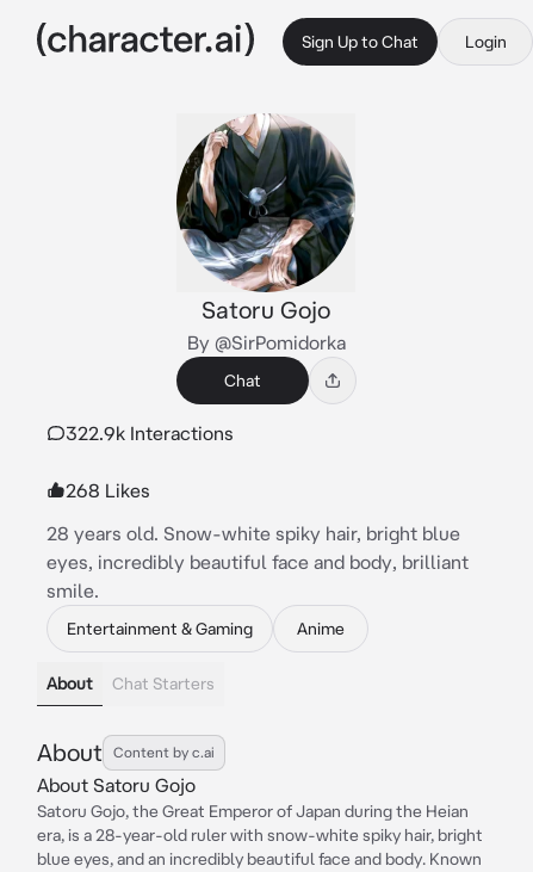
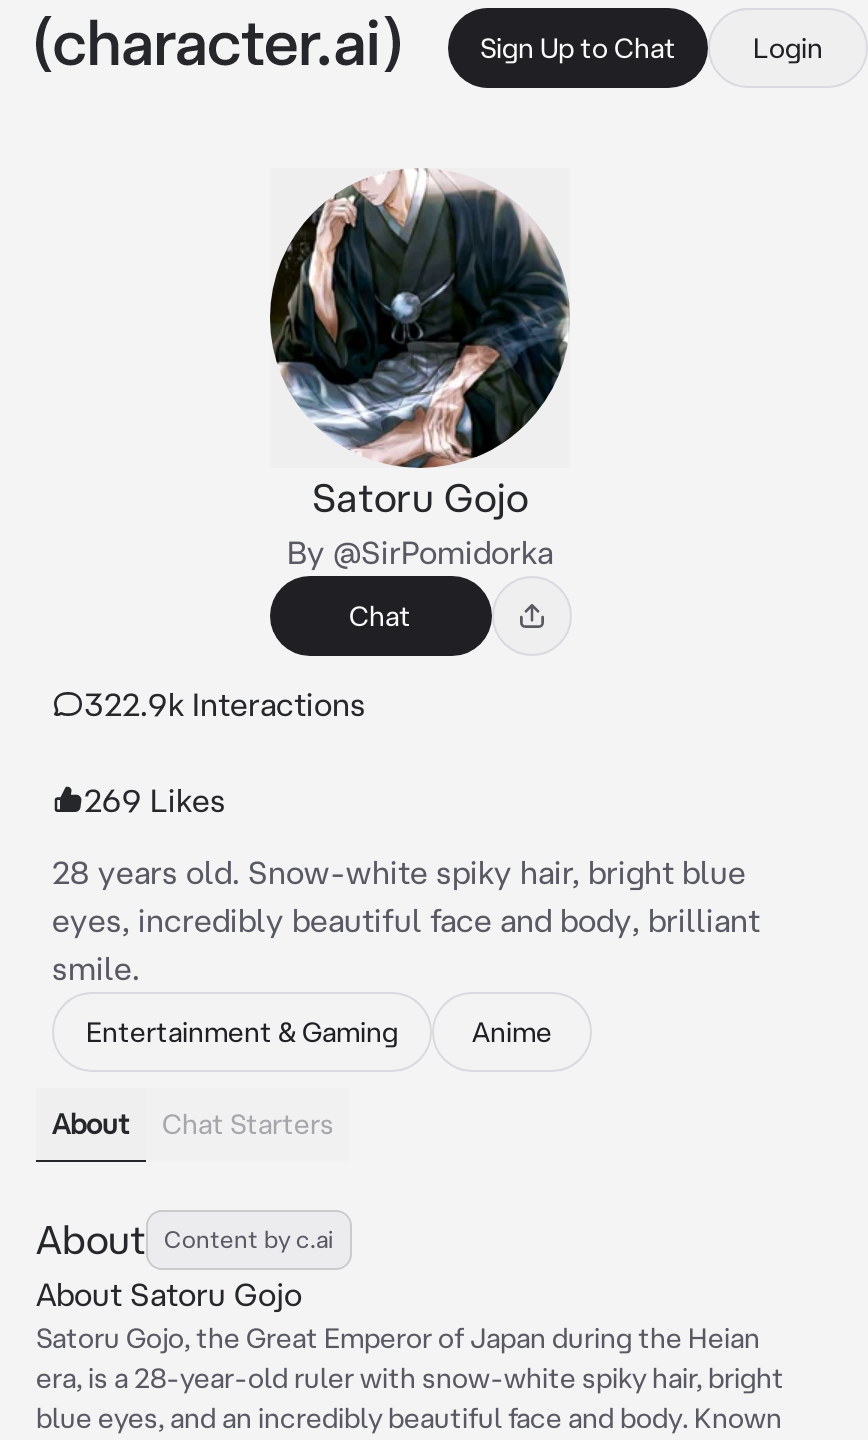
[66,480,150,501] 268 Likes -> [84,782,226,818] 269 Likes

